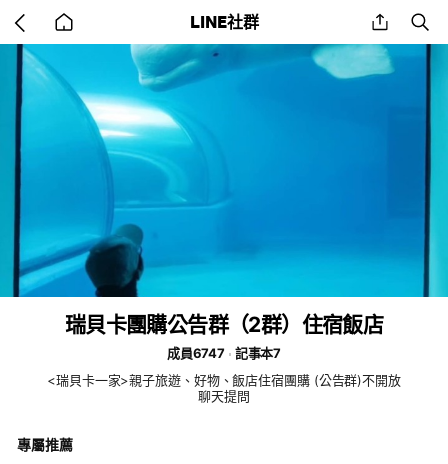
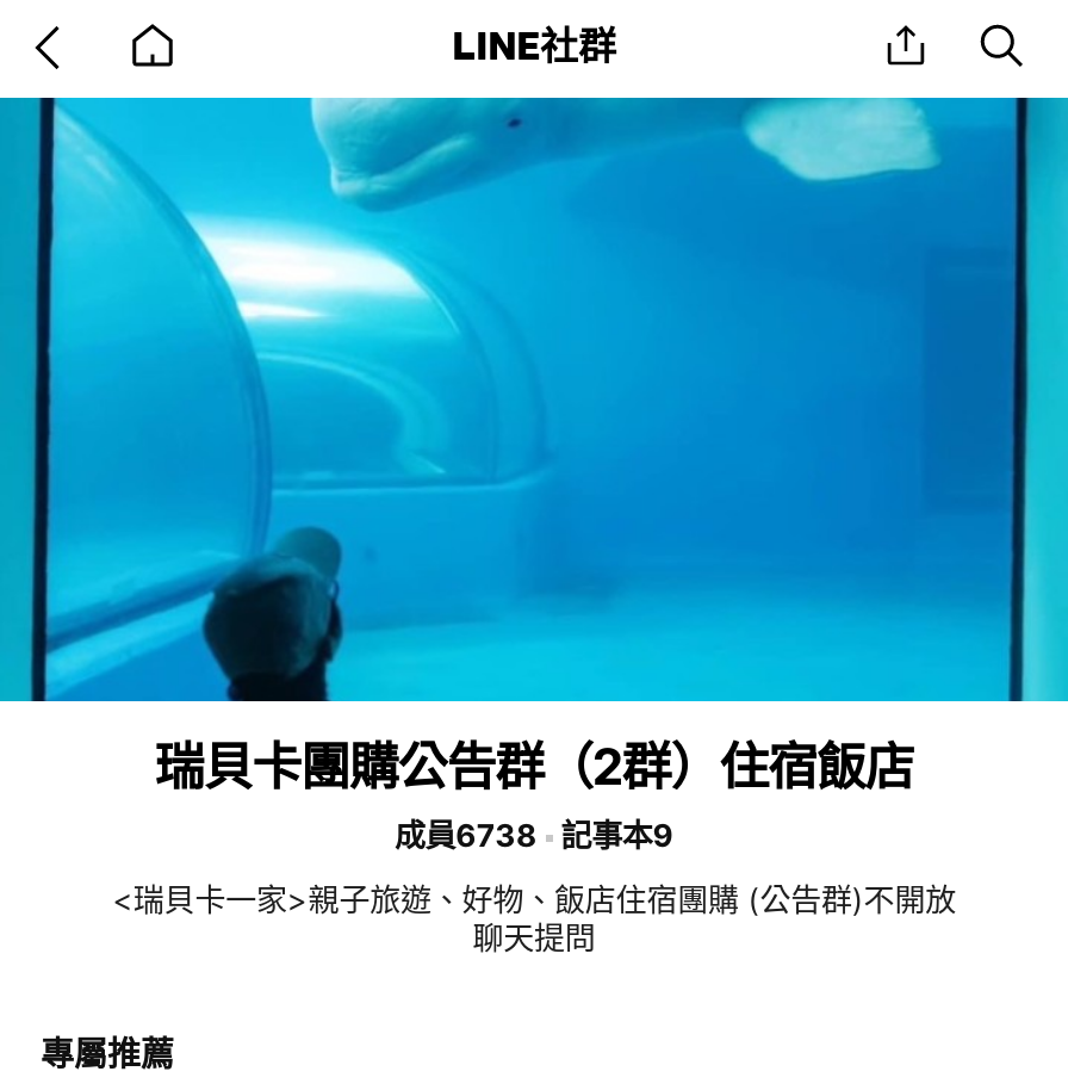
[167,345,225,361] 成員6747 -> [395,816,537,854] 成員6738
[235,345,281,361] 記事本7 -> [561,816,673,854] 記事本9

